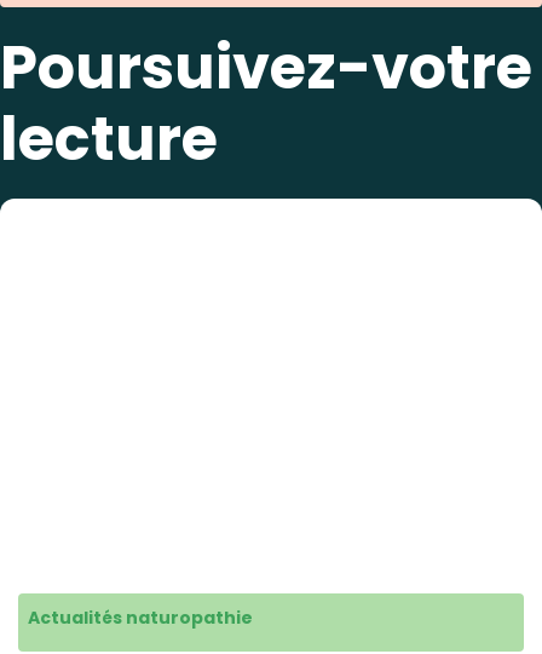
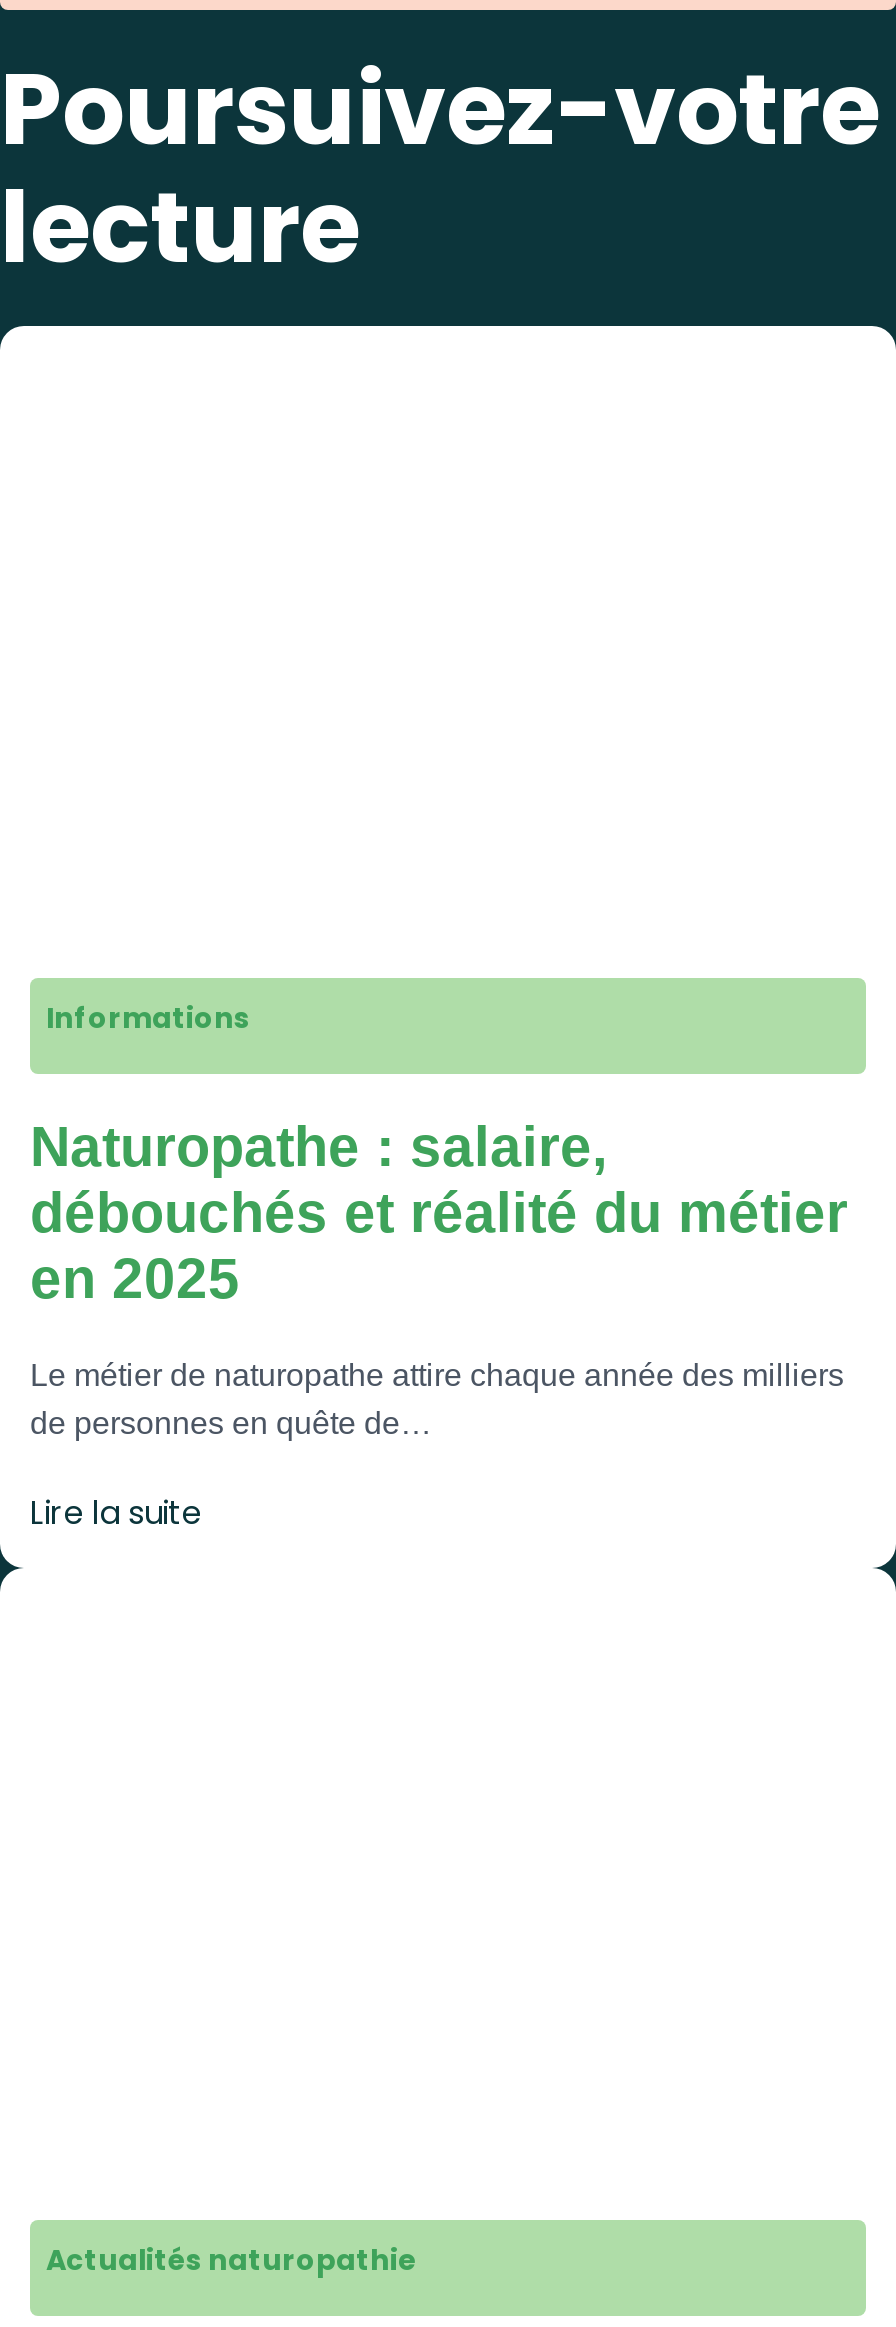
none -> [30,998,848,1536] Informations | Naturopathe : salaire, | débouchés et réalité du métier | en 2025 | Le métier de naturopathe attire chaque année des milliers | de personnes en quête de… | Lire la suite

